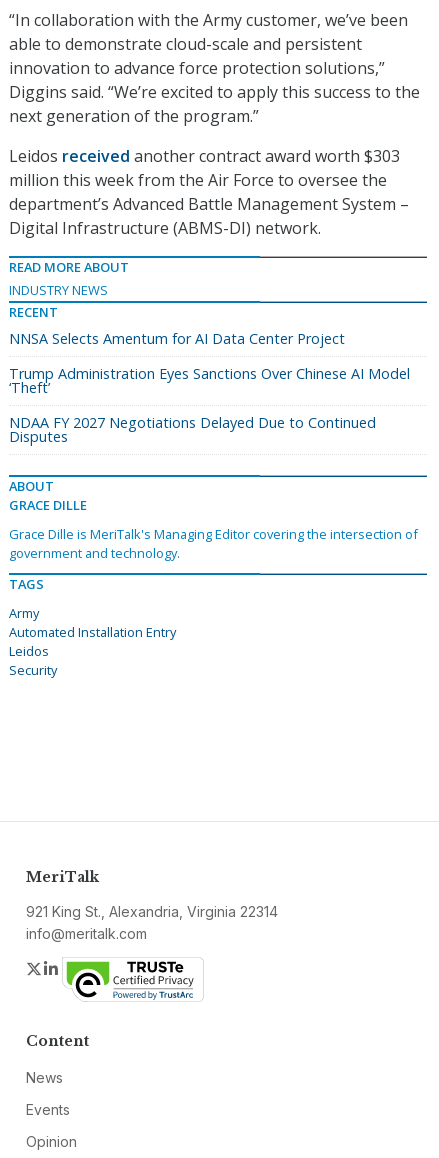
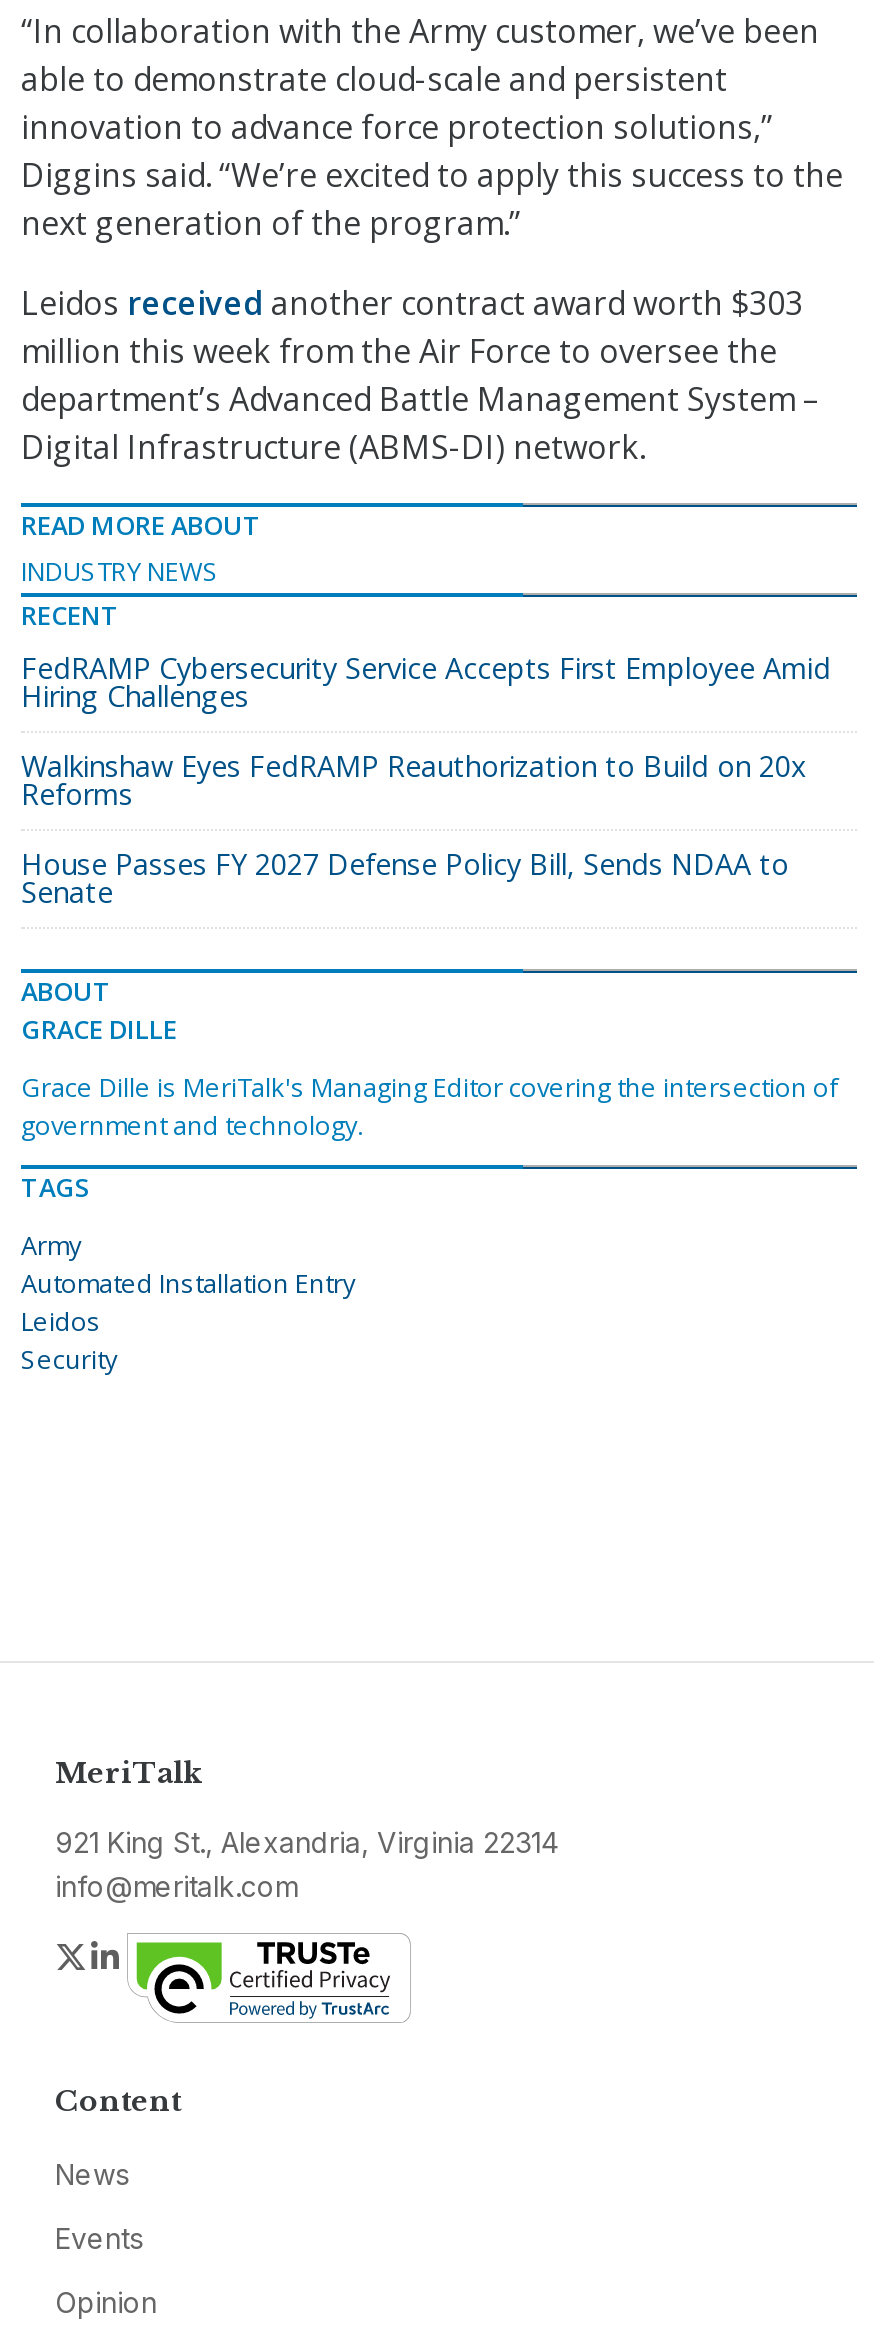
[9,329,345,348] NNSA Selects Amentum for AI Data Center Project -> [21,649,831,715] FedRAMP Cybersecurity Service Accepts First Employee Amid | Hiring Challenges
[9,364,410,397] Trump Administration Eyes Sanctions Over Chinese AI Model | ‘Theft’ -> [21,747,807,813] Walkinshaw Eyes FedRAMP Reauthorization to Build on 20x | Reforms
[9,413,376,446] NDAA FY 2027 Negotiations Delayed Due to Continued | Disputes -> [21,845,789,911] House Passes FY 2027 Defense Policy Bill, Sends NDAA to | Senate

